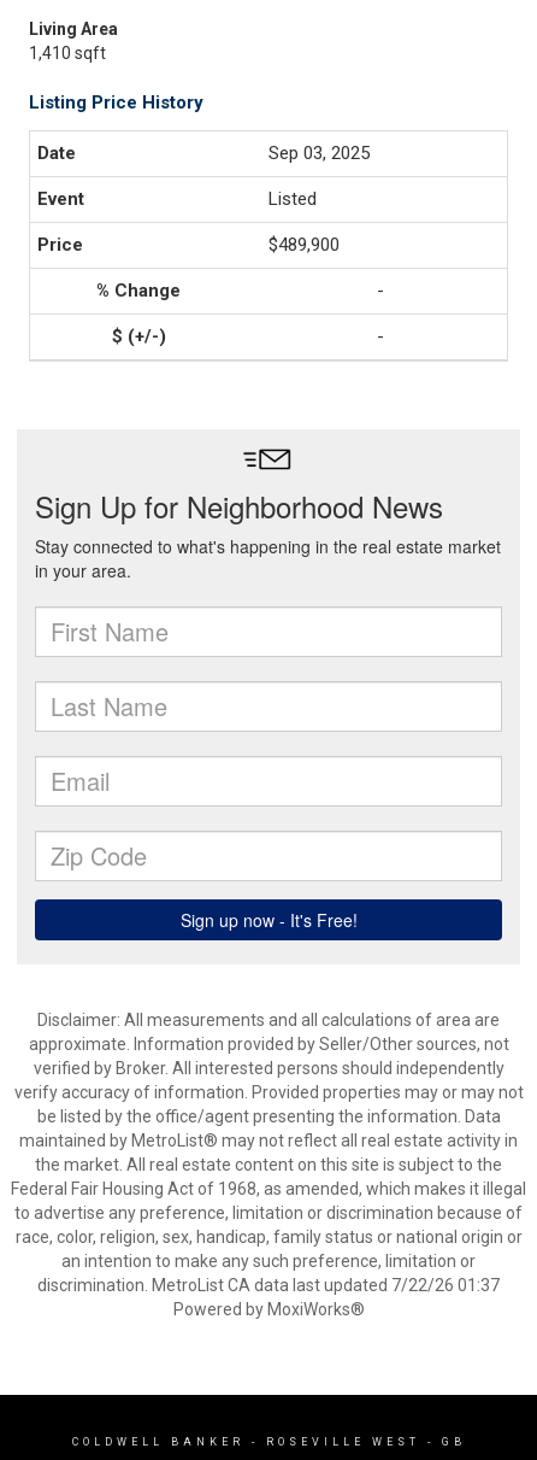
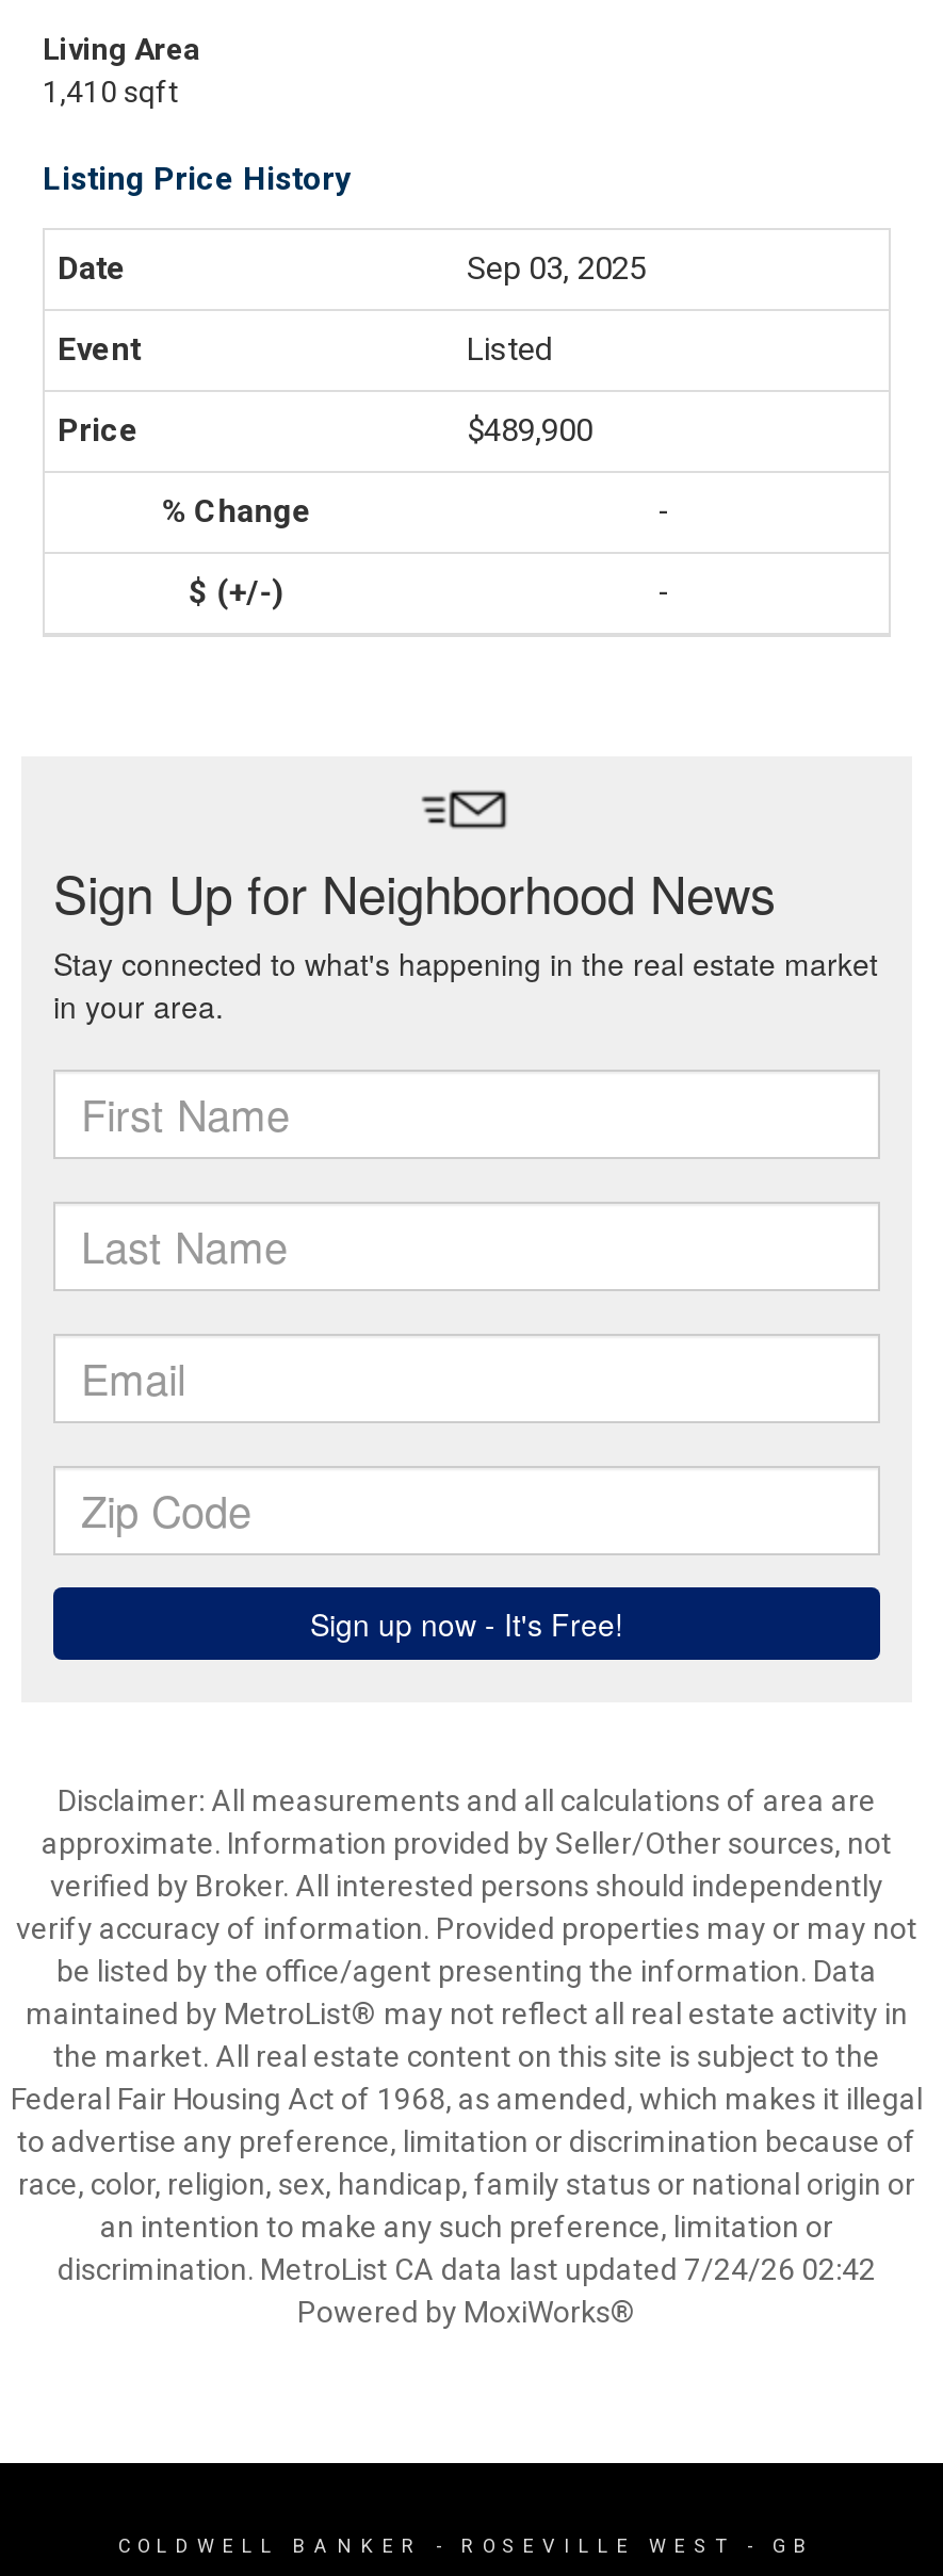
[37,1276,500,1295] discrimination. MetroList CA data last updated 7/22/26 01:37 -> [58,2252,876,2286] discrimination. MetroList CA data last updated 7/24/26 02:42

